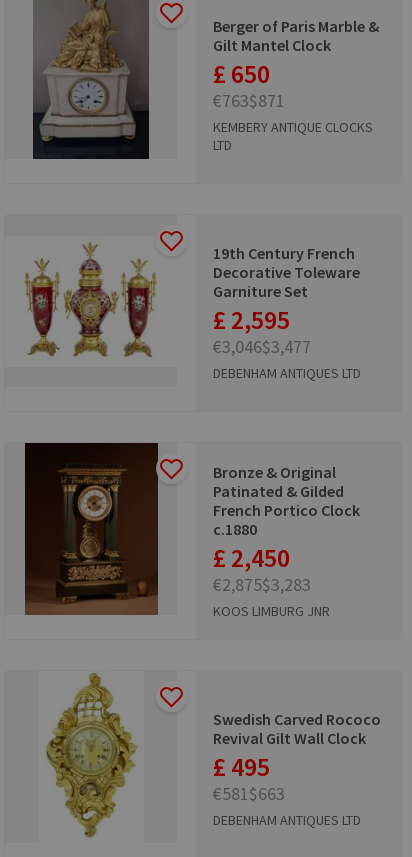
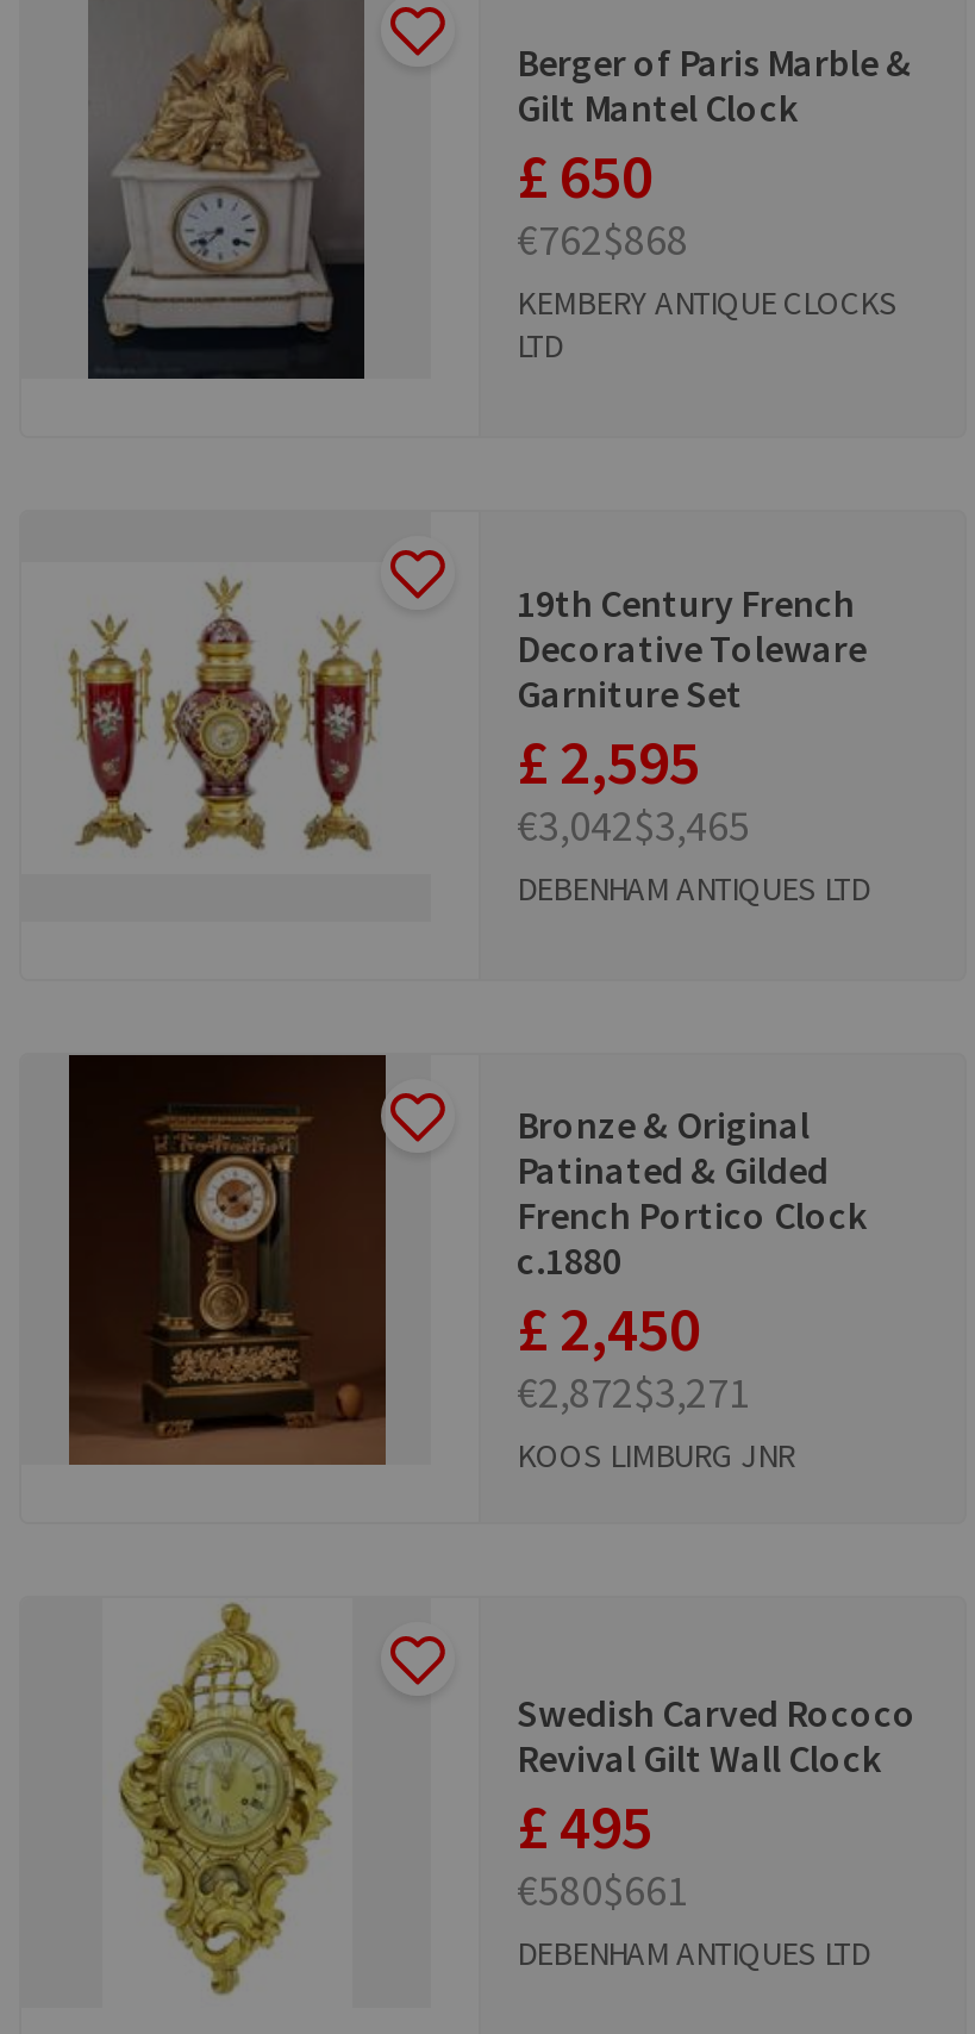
[213,88,285,111] €763$871 -> [517,211,688,266] €762$868
[213,335,311,358] €3,046$3,477 -> [517,798,750,853] €3,042$3,465
[213,572,311,595] €2,875$3,283 -> [517,1364,750,1418] €2,872$3,271
[213,781,285,804] €581$663 -> [517,1861,688,1916] €580$661

